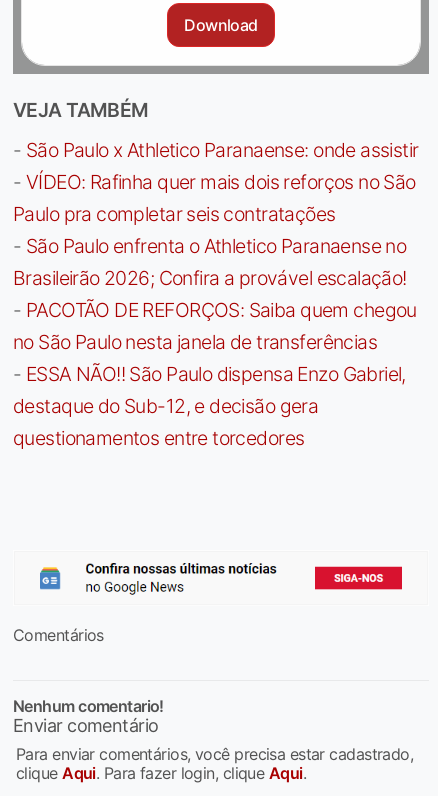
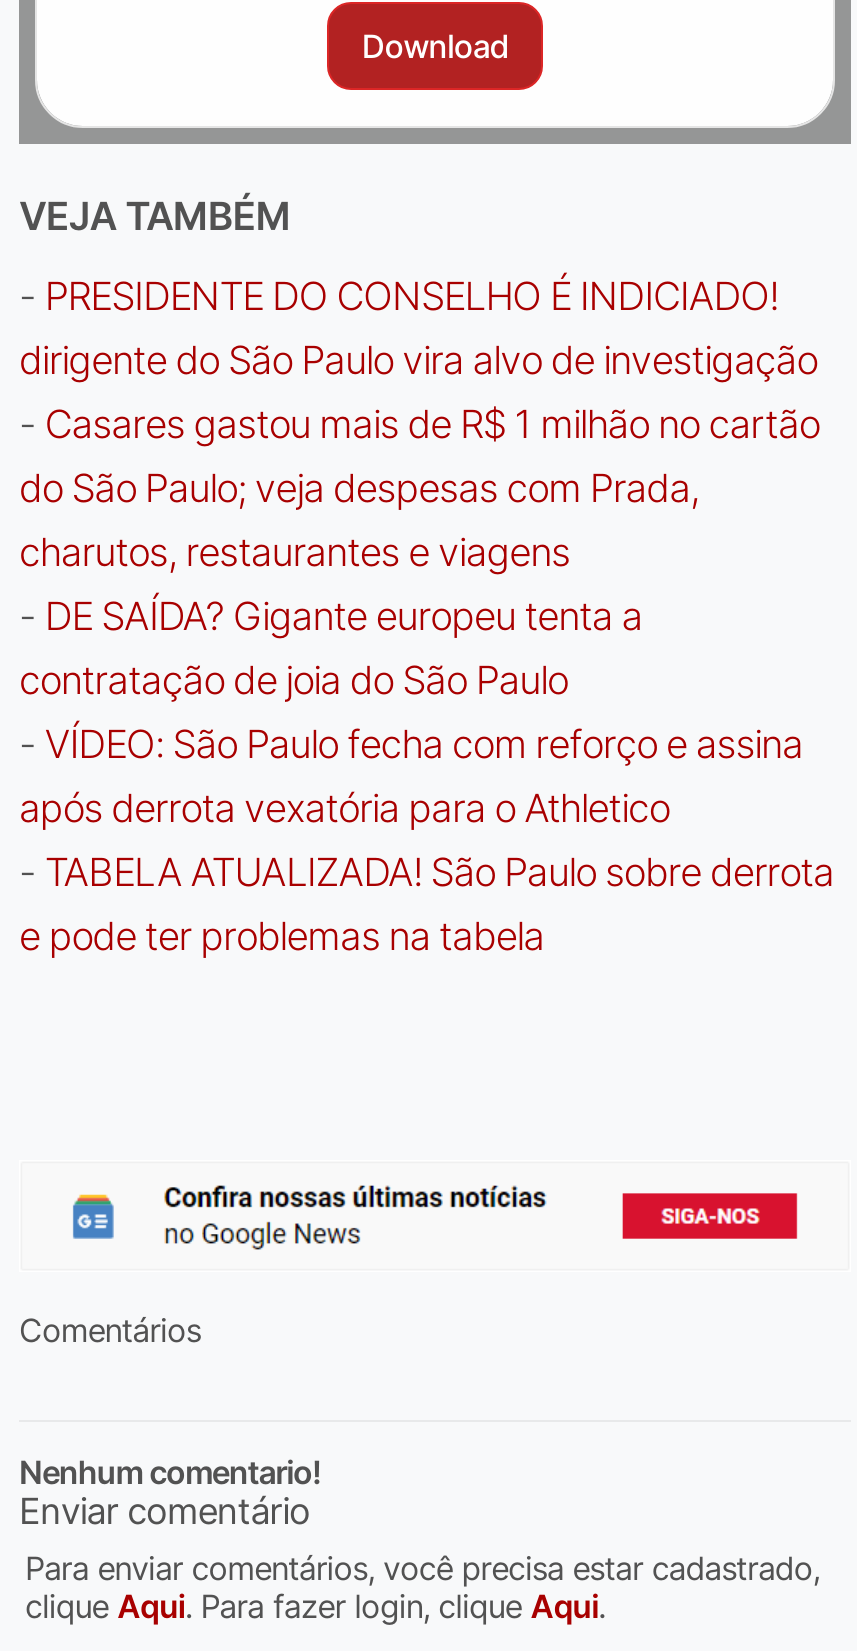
[13,138,418,450] - São Paulo x Athletico Paranaense: onde assistir | - VÍDEO: Rafinha quer mais dois reforços no São | Paulo pra completar seis contratações | - São Paulo enfrenta o Athletico Paranaense no | Brasileirão 2026; Confira a provável escalação! | - PACOTÃO DE REFORÇOS: Saiba quem chegou | no São Paulo nesta janela de transferências | - ESSA NÃO!! São Paulo dispensa Enzo Gabriel, | destaque do Sub-12, e decisão gera | questionamentos entre torcedores -> [19,273,834,961] - PRESIDENTE DO CONSELHO É INDICIADO! | dirigente do São Paulo vira alvo de investigação | - Casares gastou mais de R$ 1 milhão no cartão | do São Paulo; veja despesas com Prada, | charutos, restaurantes e viagens | - DE SAÍDA? Gigante europeu tenta a | contratação de joia do São Paulo | - VÍDEO: São Paulo fecha com reforço e assina | após derrota vexatória para o Athletico | - TABELA ATUALIZADA! São Paulo sobre derrota | e pode ter problemas na tabela

